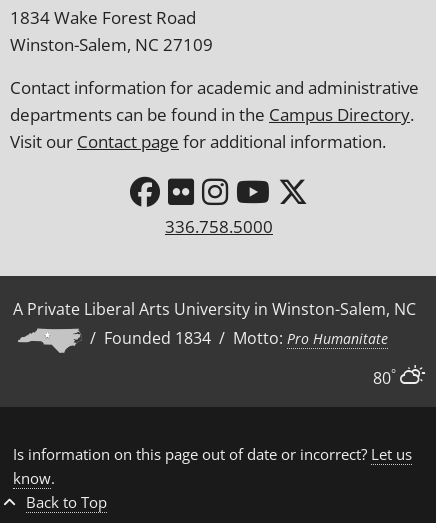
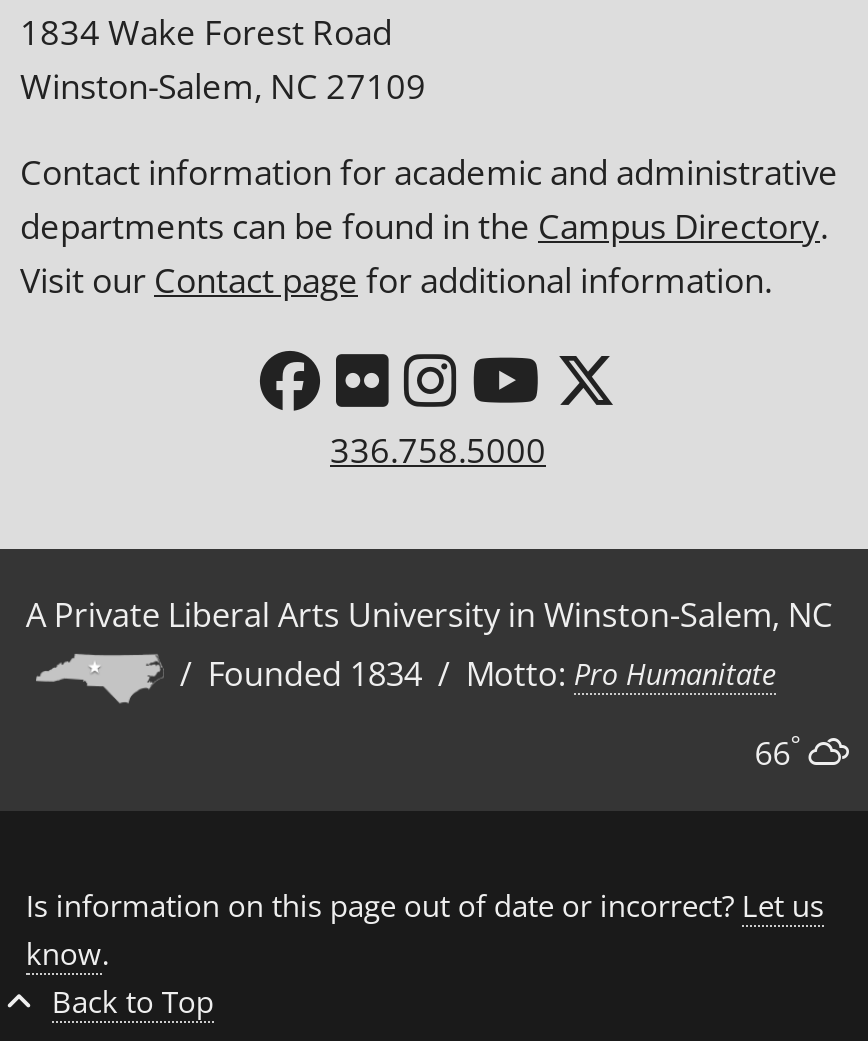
[373,365,396,389] 80° -> [754,726,800,774] 66°

